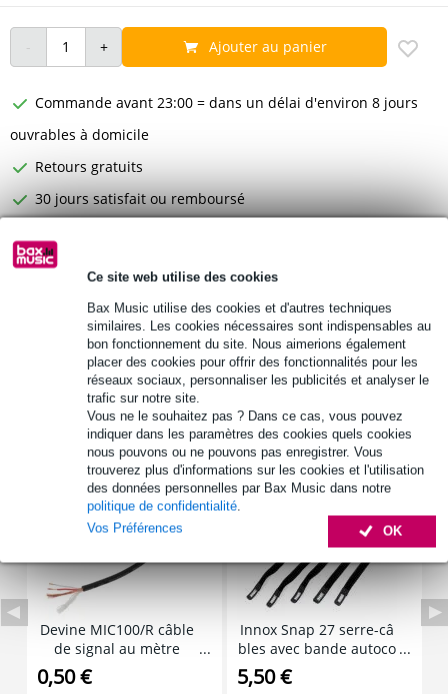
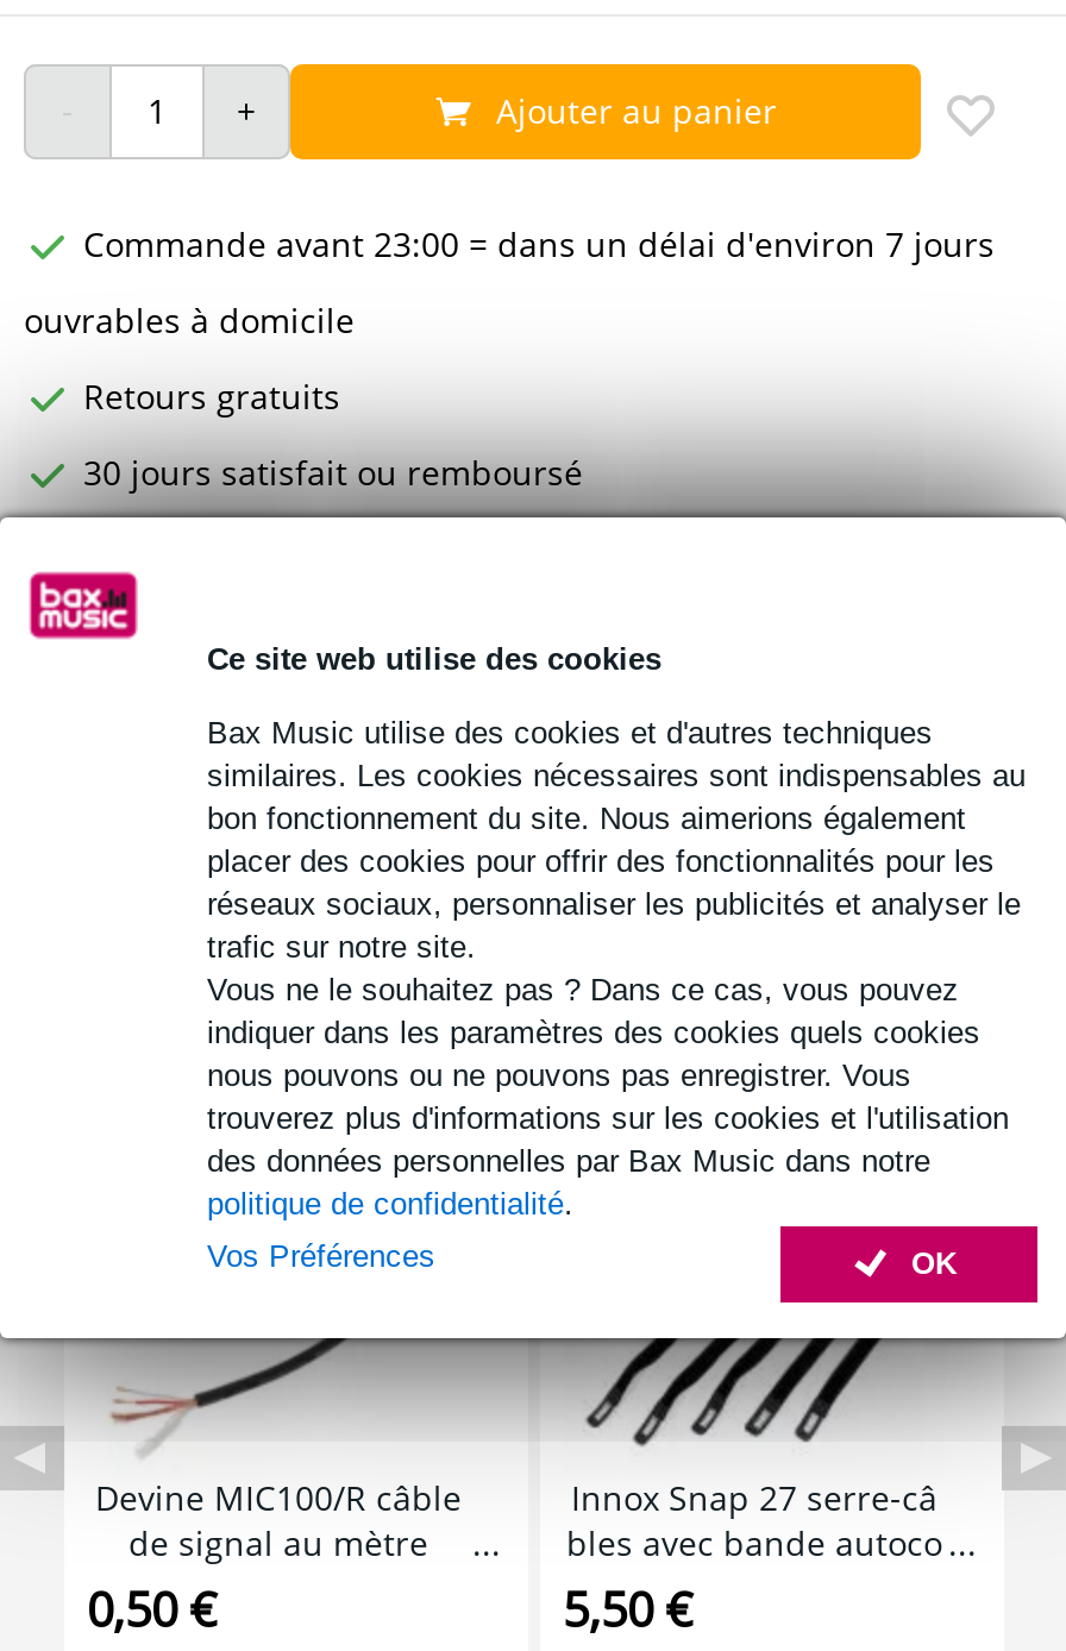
[35,93,418,112] Commande avant 23:00 = dans un délai d'environ 8 jours -> [83,221,995,266] Commande avant 23:00 = dans un délai d'environ 7 jours

